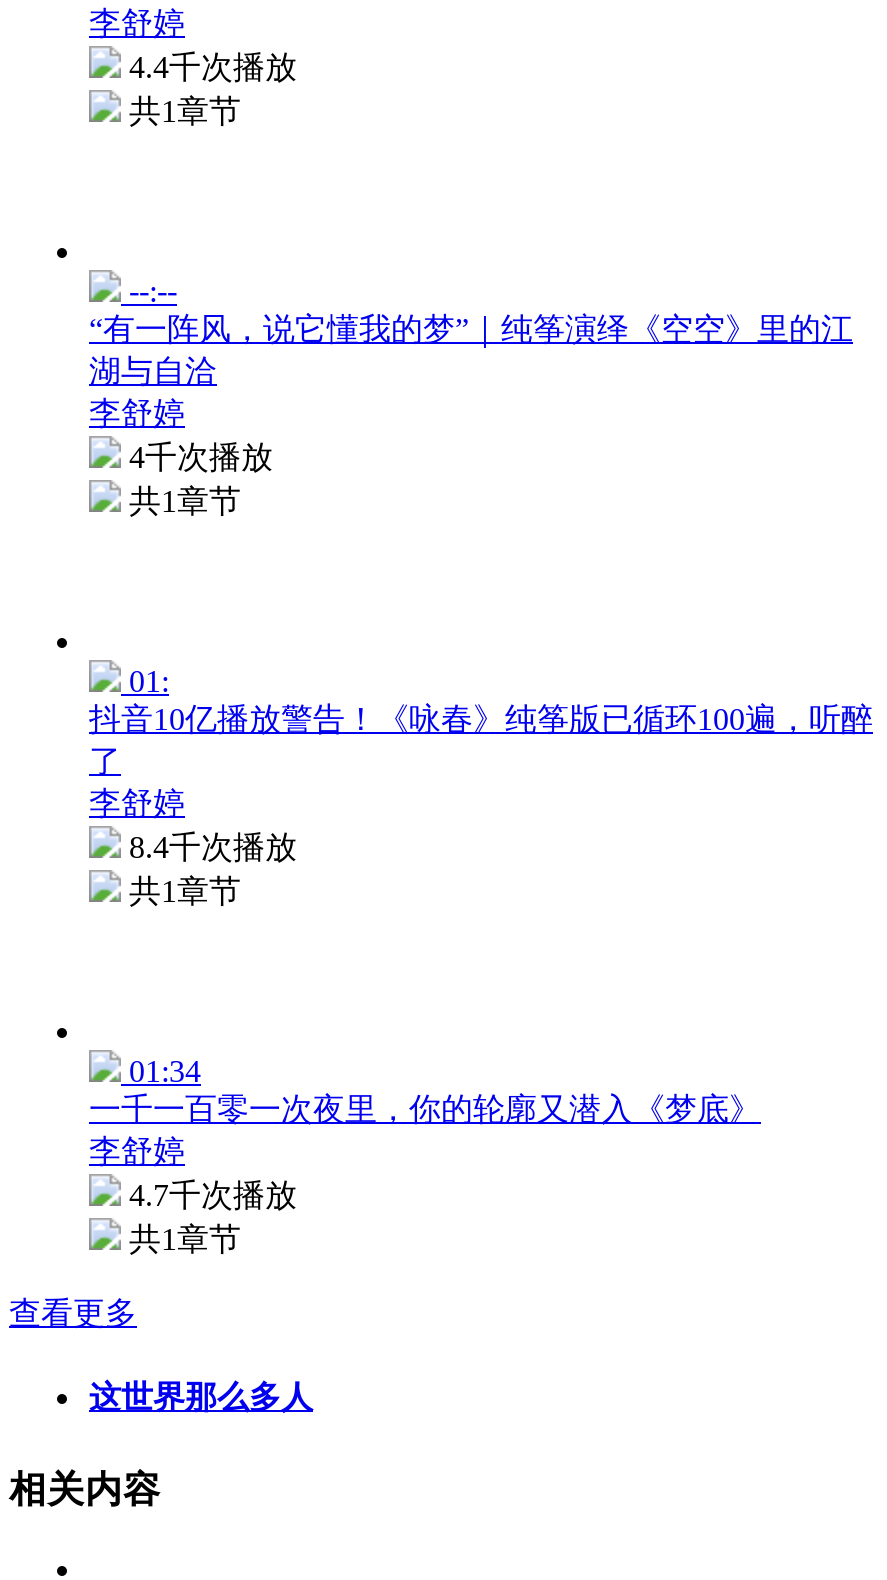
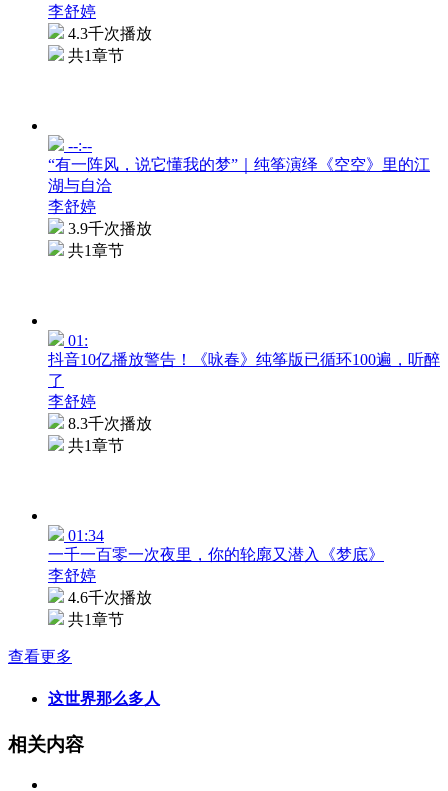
[129,50,297,84] 4.4千次播放 -> [68,25,152,42] 4.3千次播放
[129,440,273,474] 4千次播放 -> [68,220,152,237] 3.9千次播放
[129,830,297,864] 8.4千次播放 -> [68,415,152,432] 8.3千次播放
[129,1178,297,1212] 4.7千次播放 -> [68,589,152,606] 4.6千次播放

